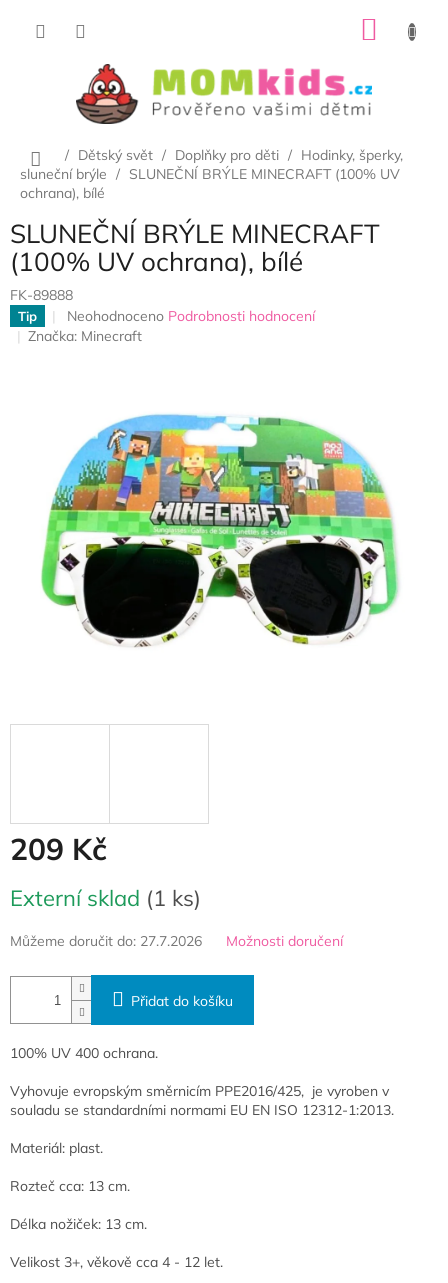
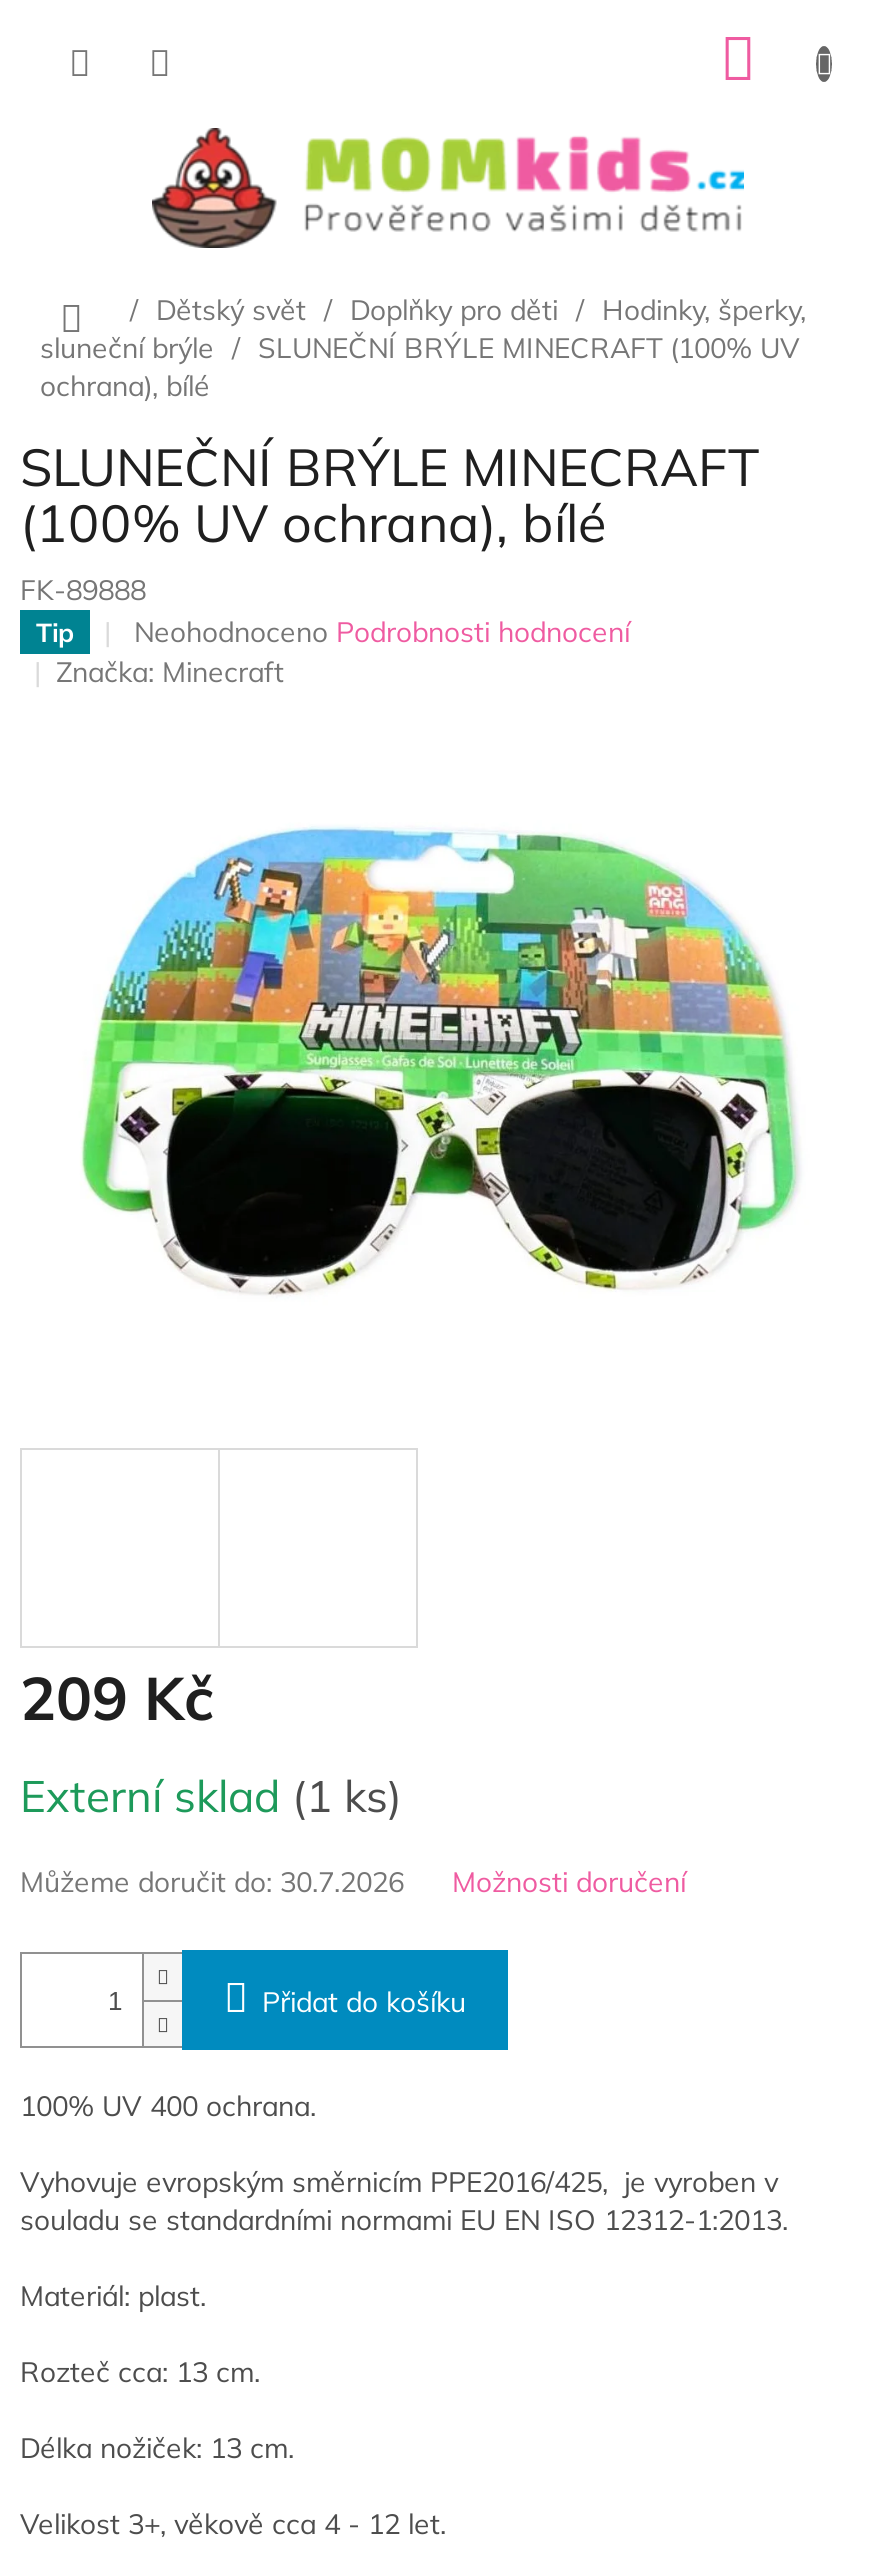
[10,932,202,950] Můžeme doručit do: 27.7.2026 -> [20,1865,404,1901] Můžeme doručit do: 30.7.2026

